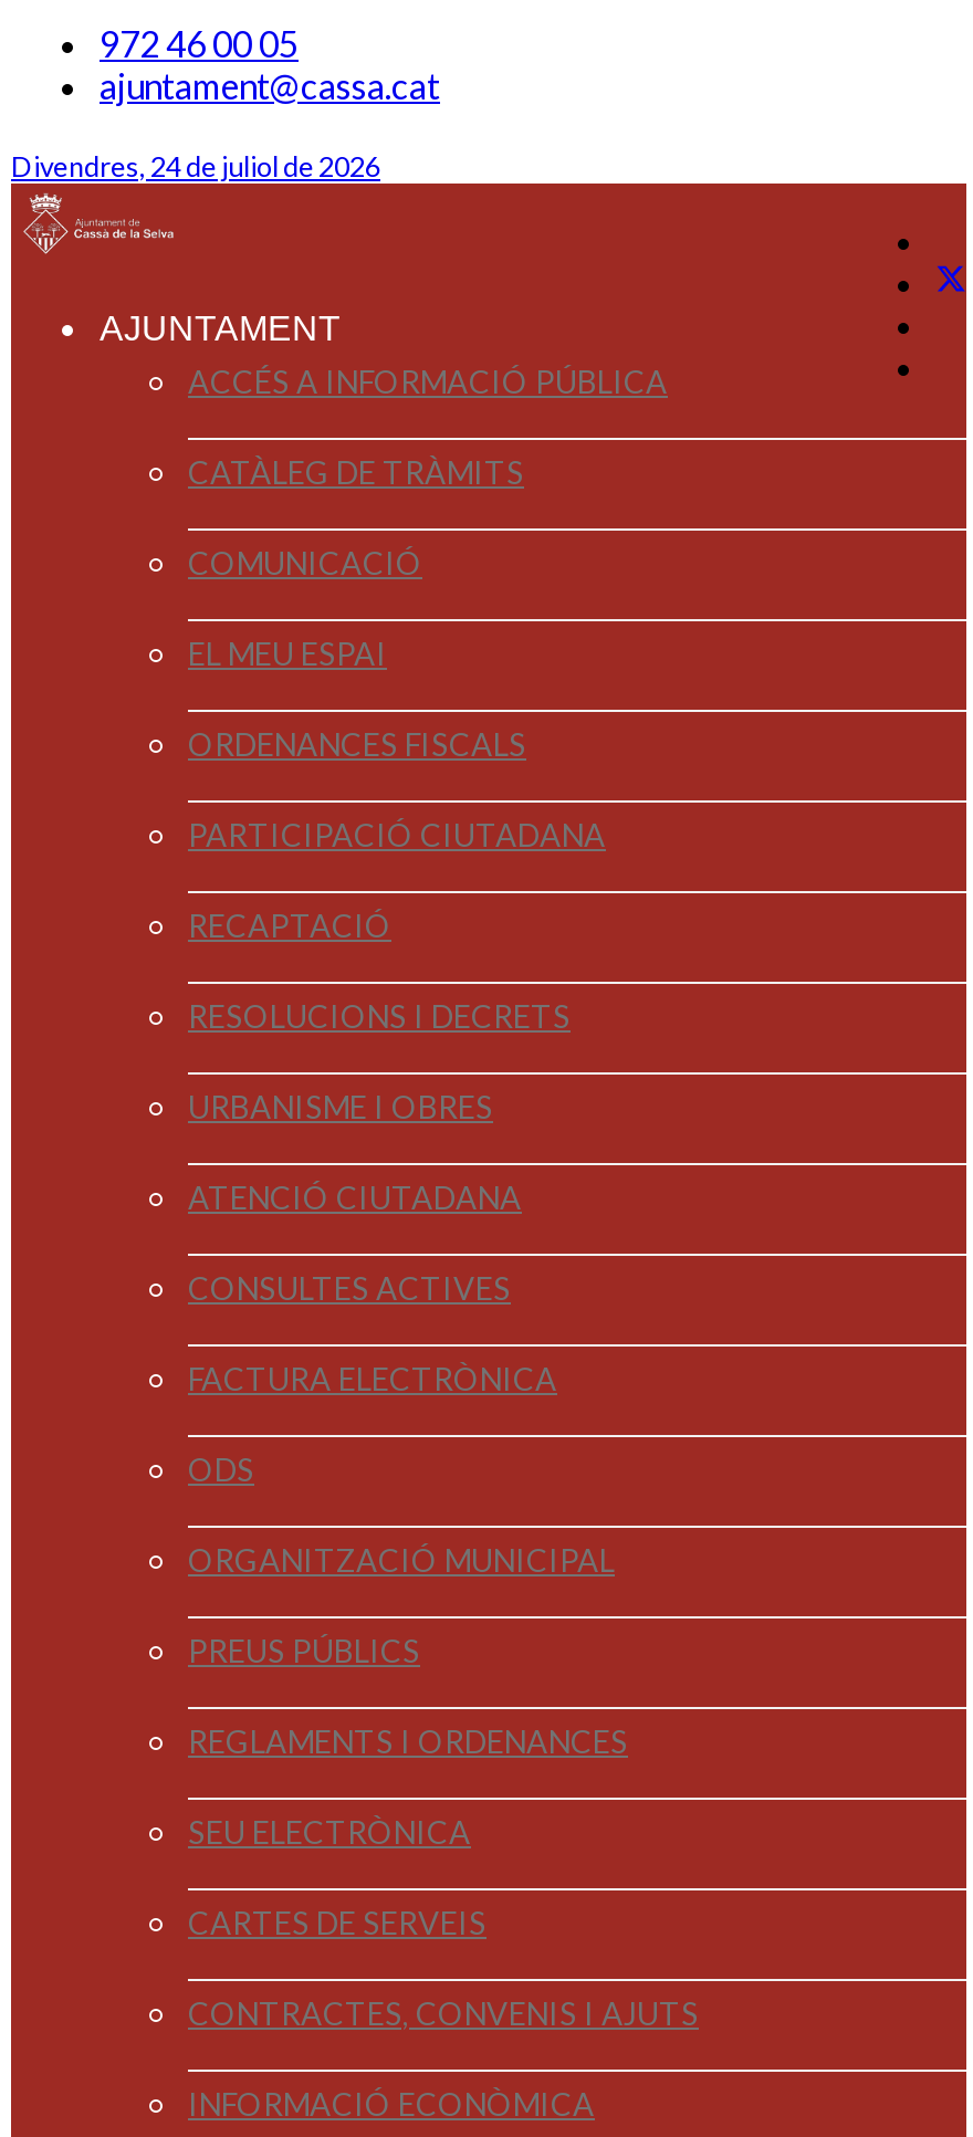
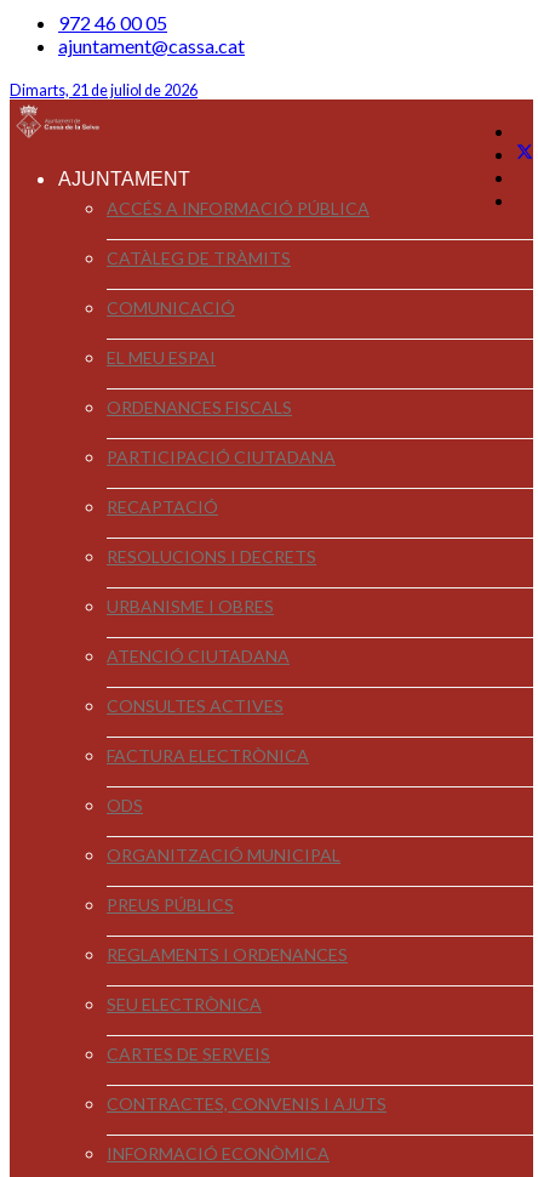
[11,150,380,184] Divendres, 24 de juliol de 2026 -> [10,81,198,99] Dimarts, 21 de juliol de 2026

